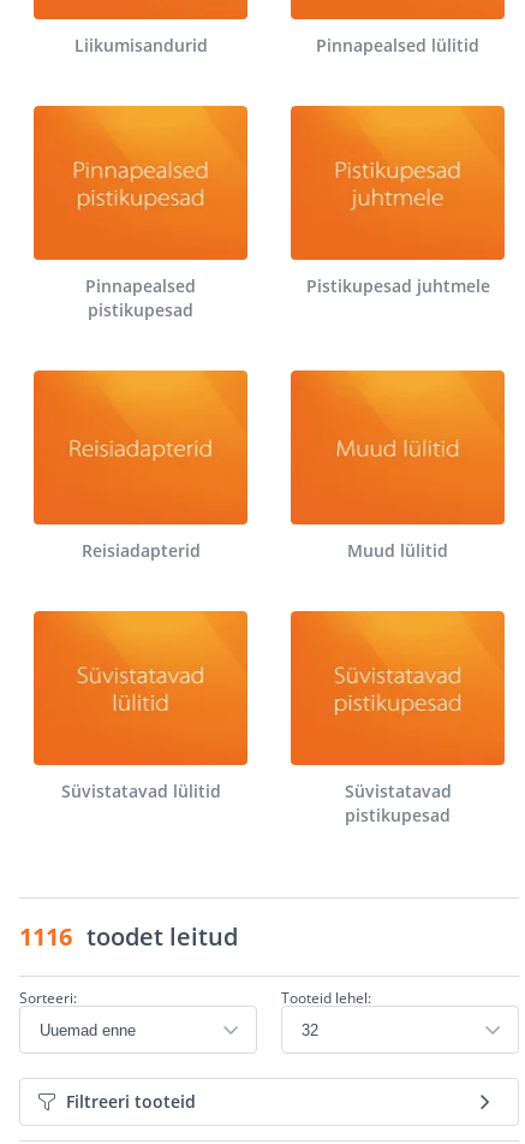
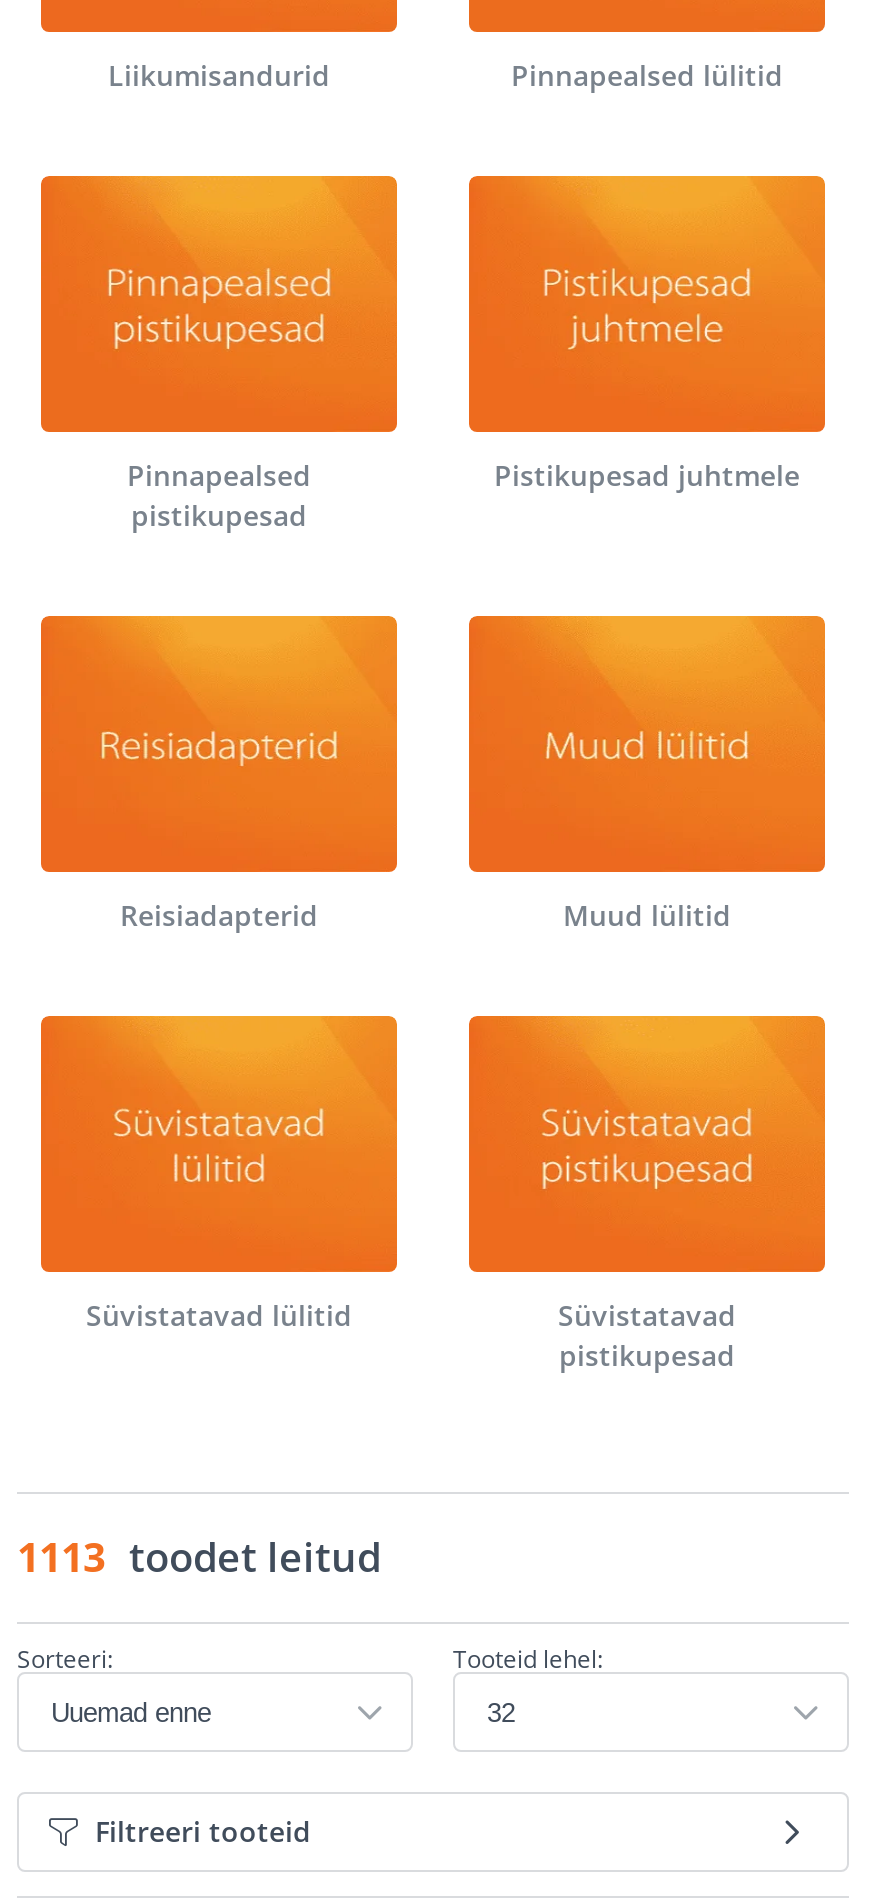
[19,920,238,953] 1116 toodet leitud -> [17,1530,381,1584] 1113 toodet leitud

